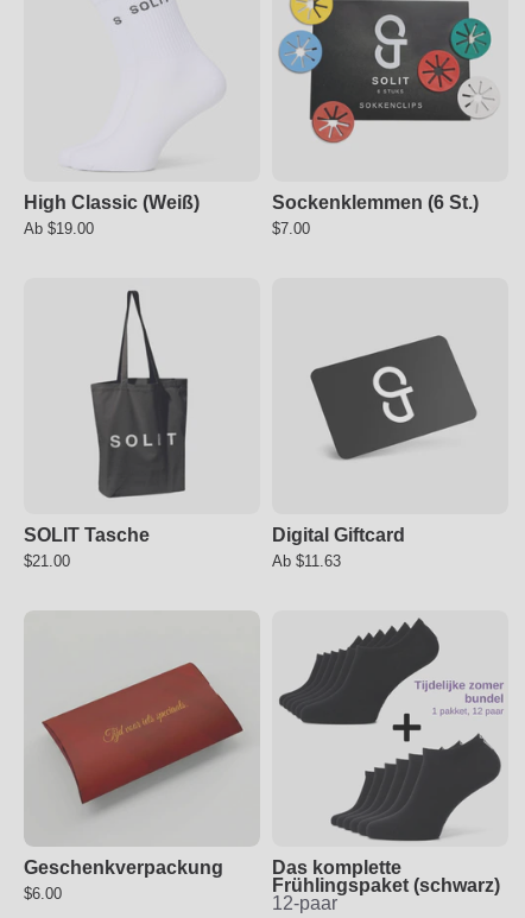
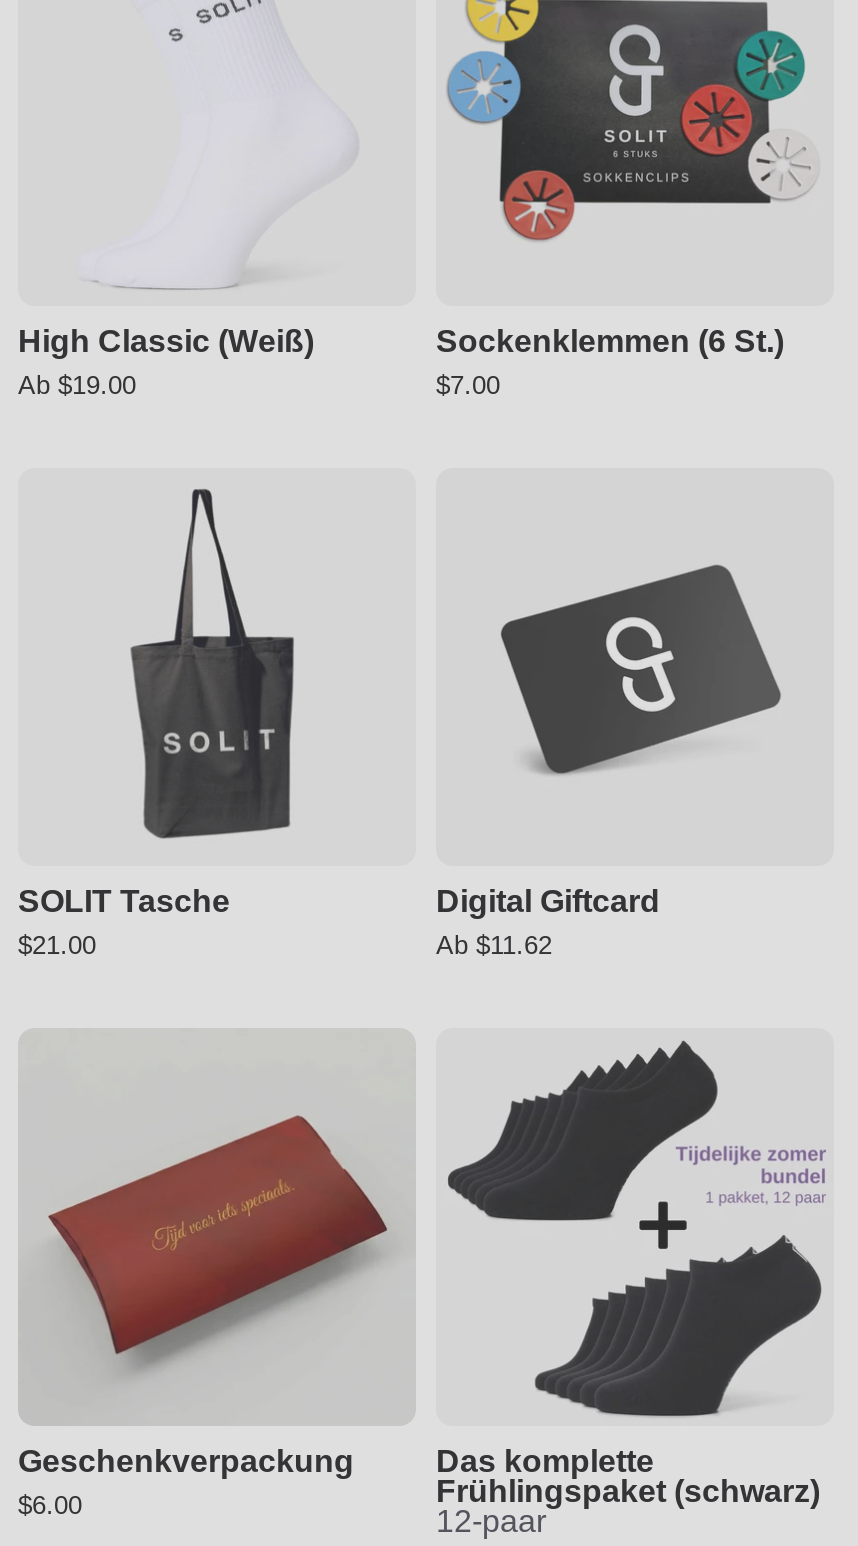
[272,552,341,569] Аb $11.63 -> [436,929,552,959] Аb $11.62

